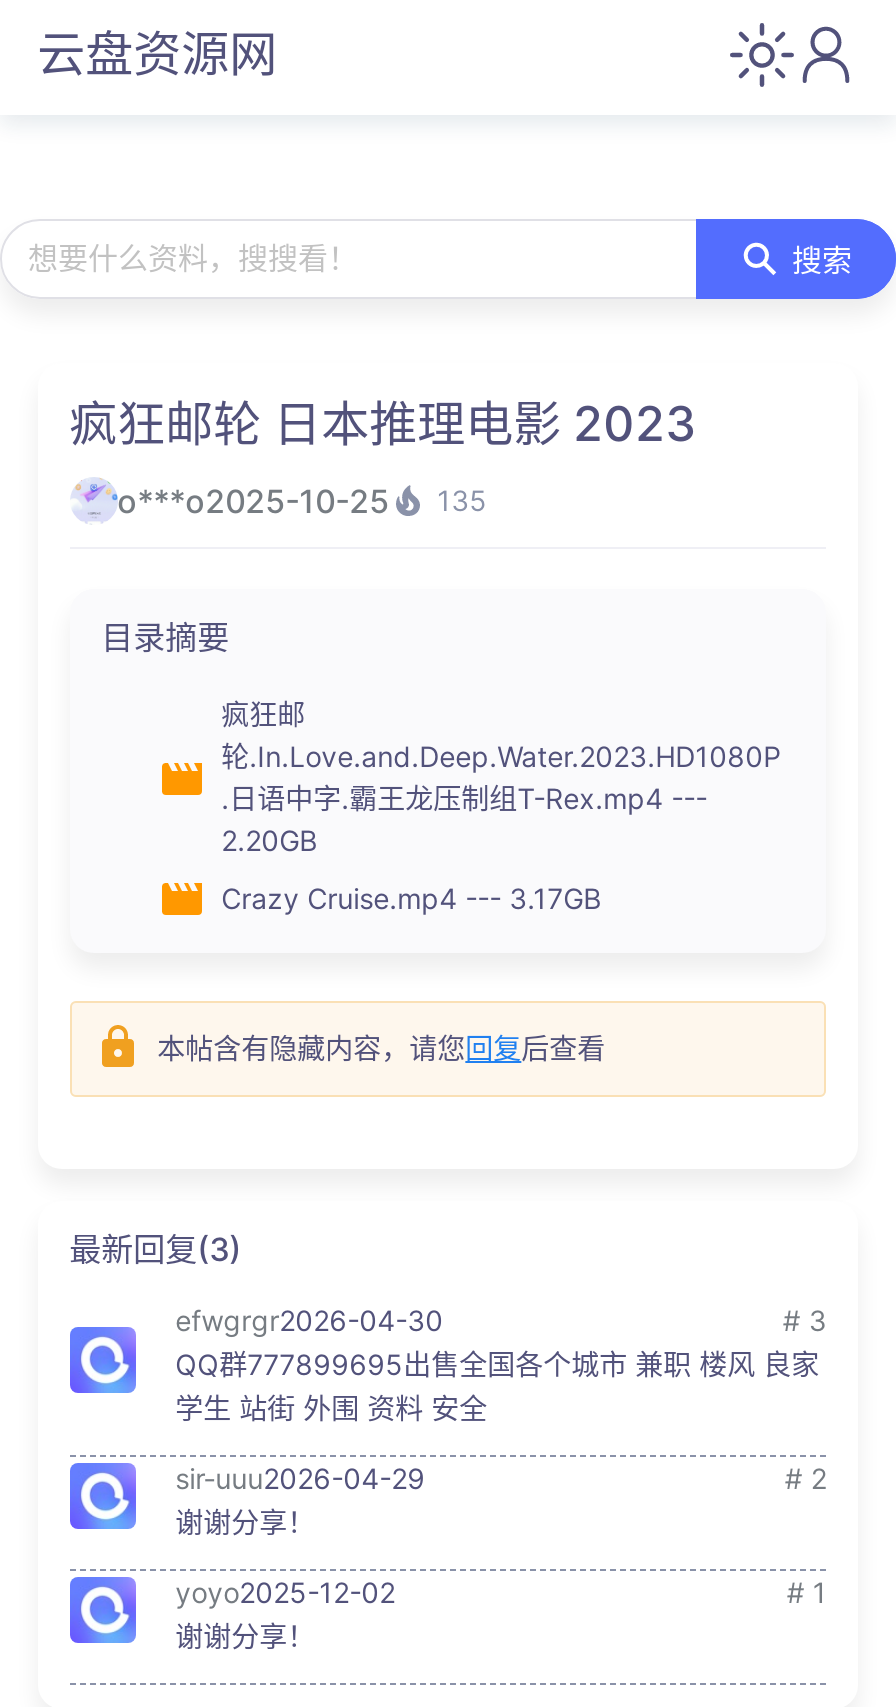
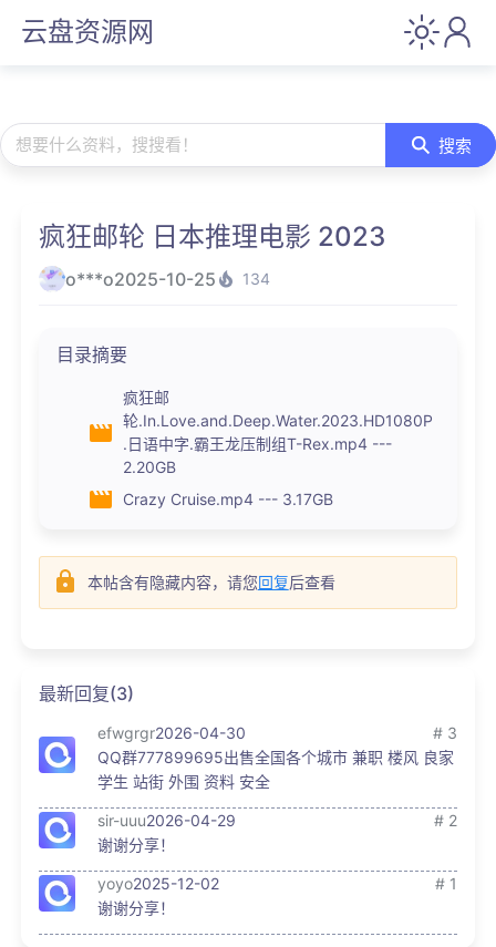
[117,480,487,520] o***o2025-10-25 135 -> [65,267,270,290] o***o2025-10-25 134

